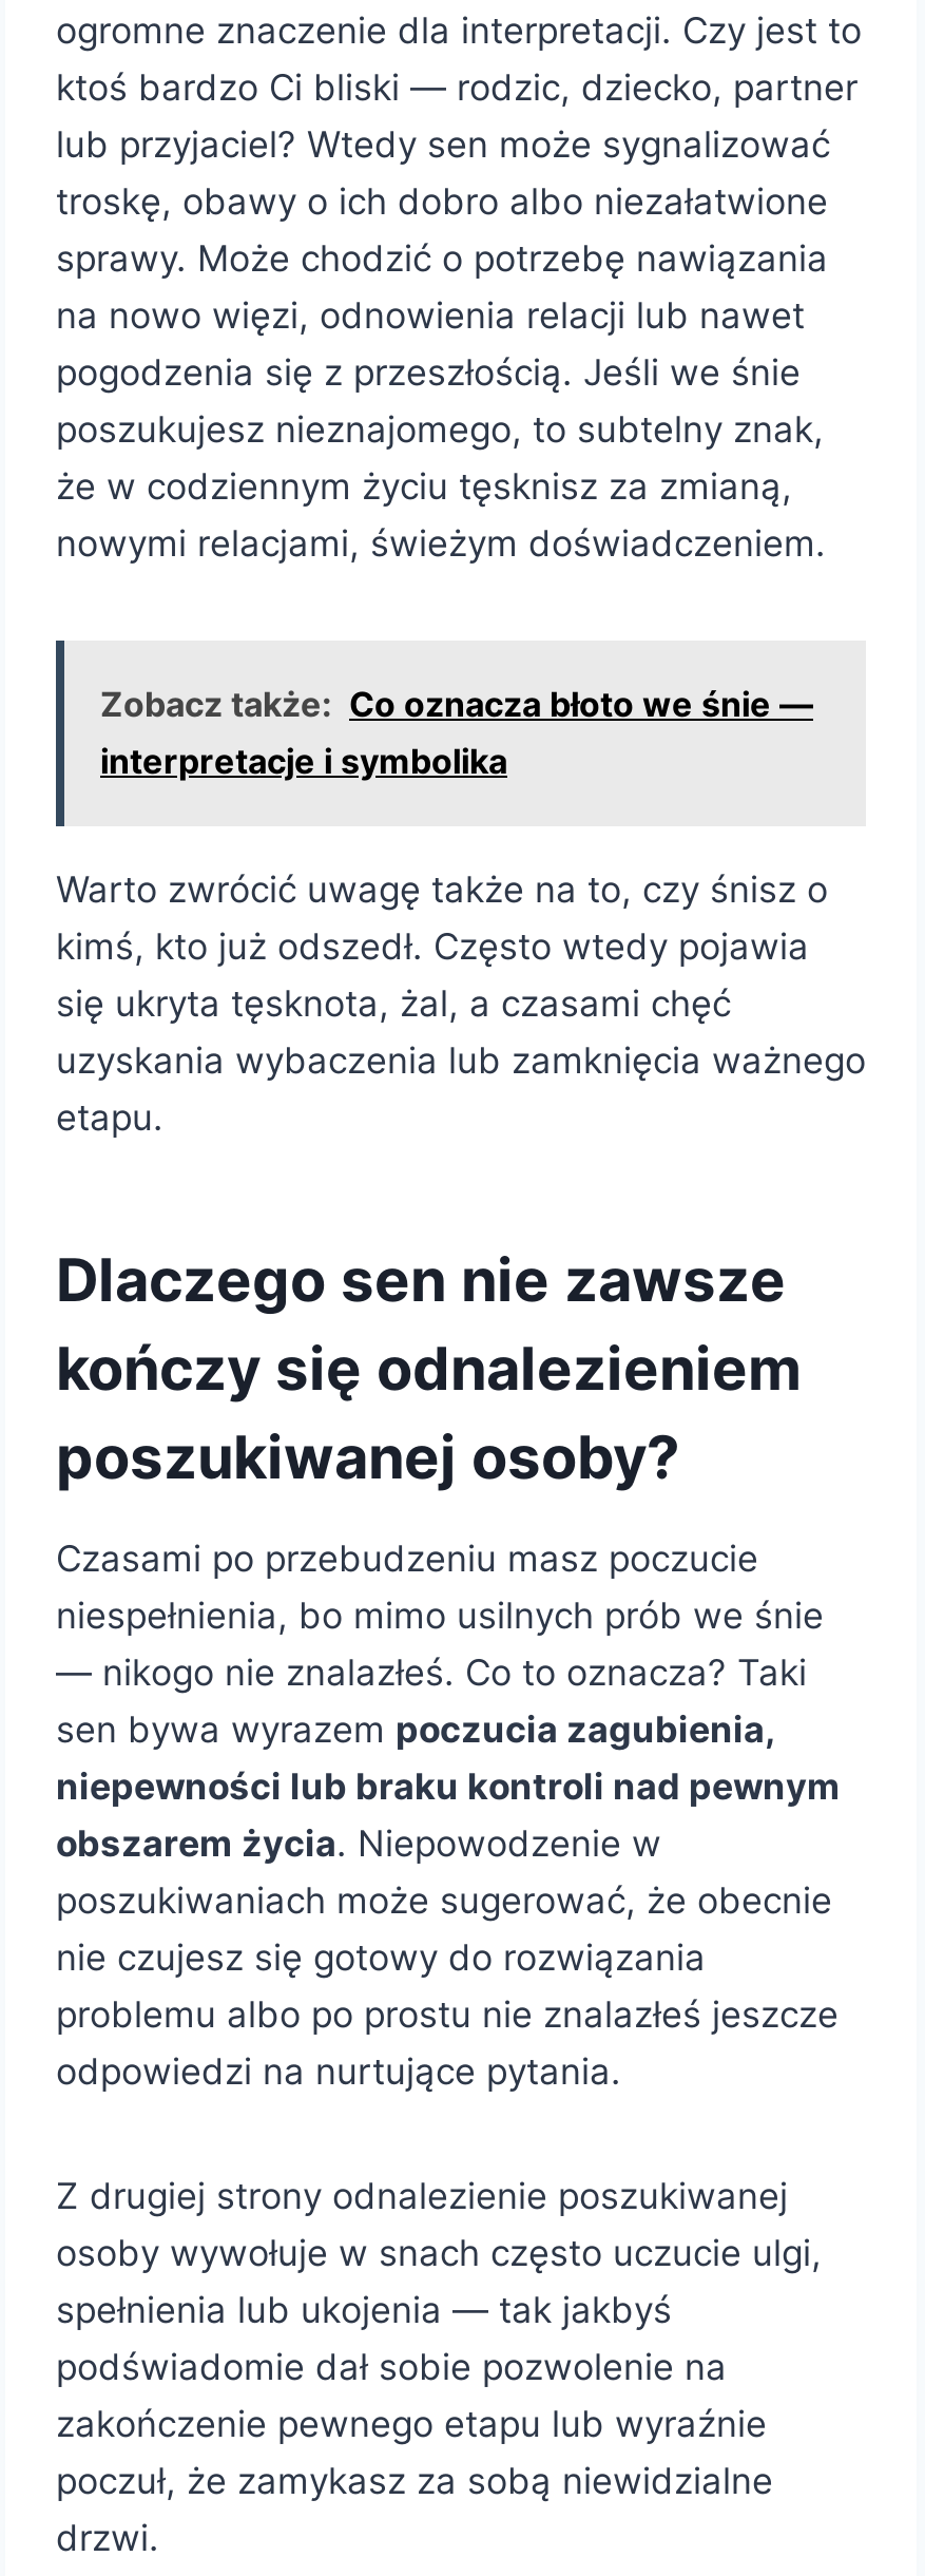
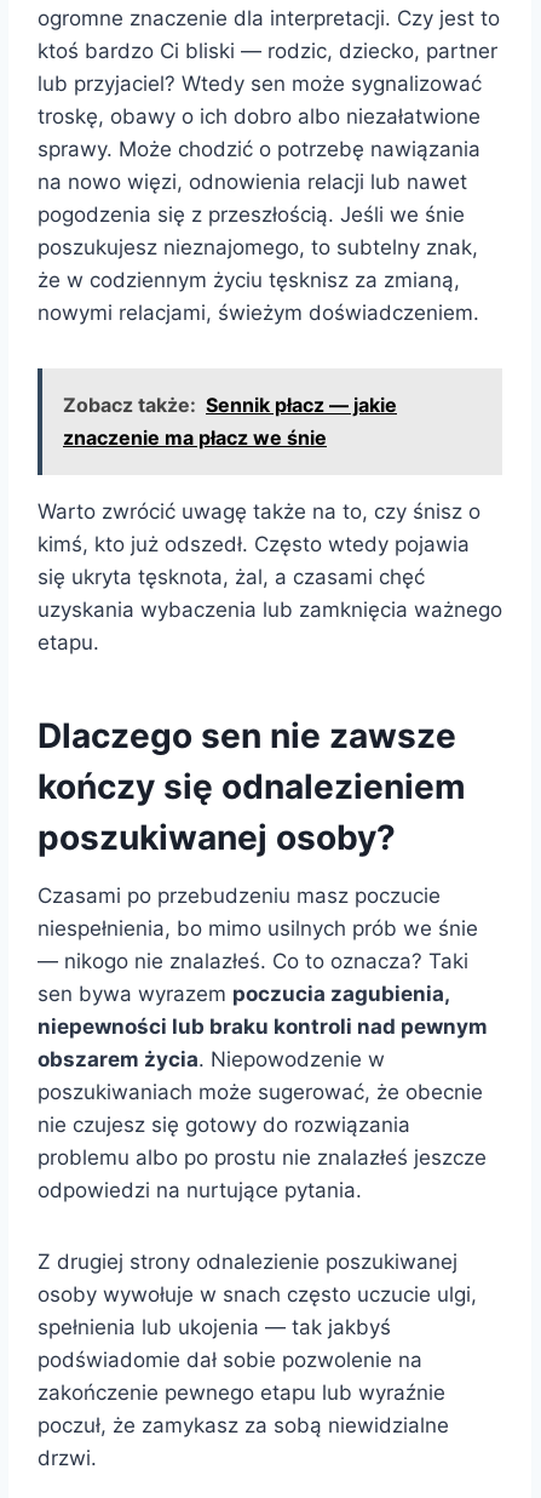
[100,683,813,782] Zobacz także: Co oznacza błoto we śnie — | interpretacje i symbolika -> [63,393,397,450] Zobacz także: Sennik płacz — jakie | znaczenie ma płacz we śnie

